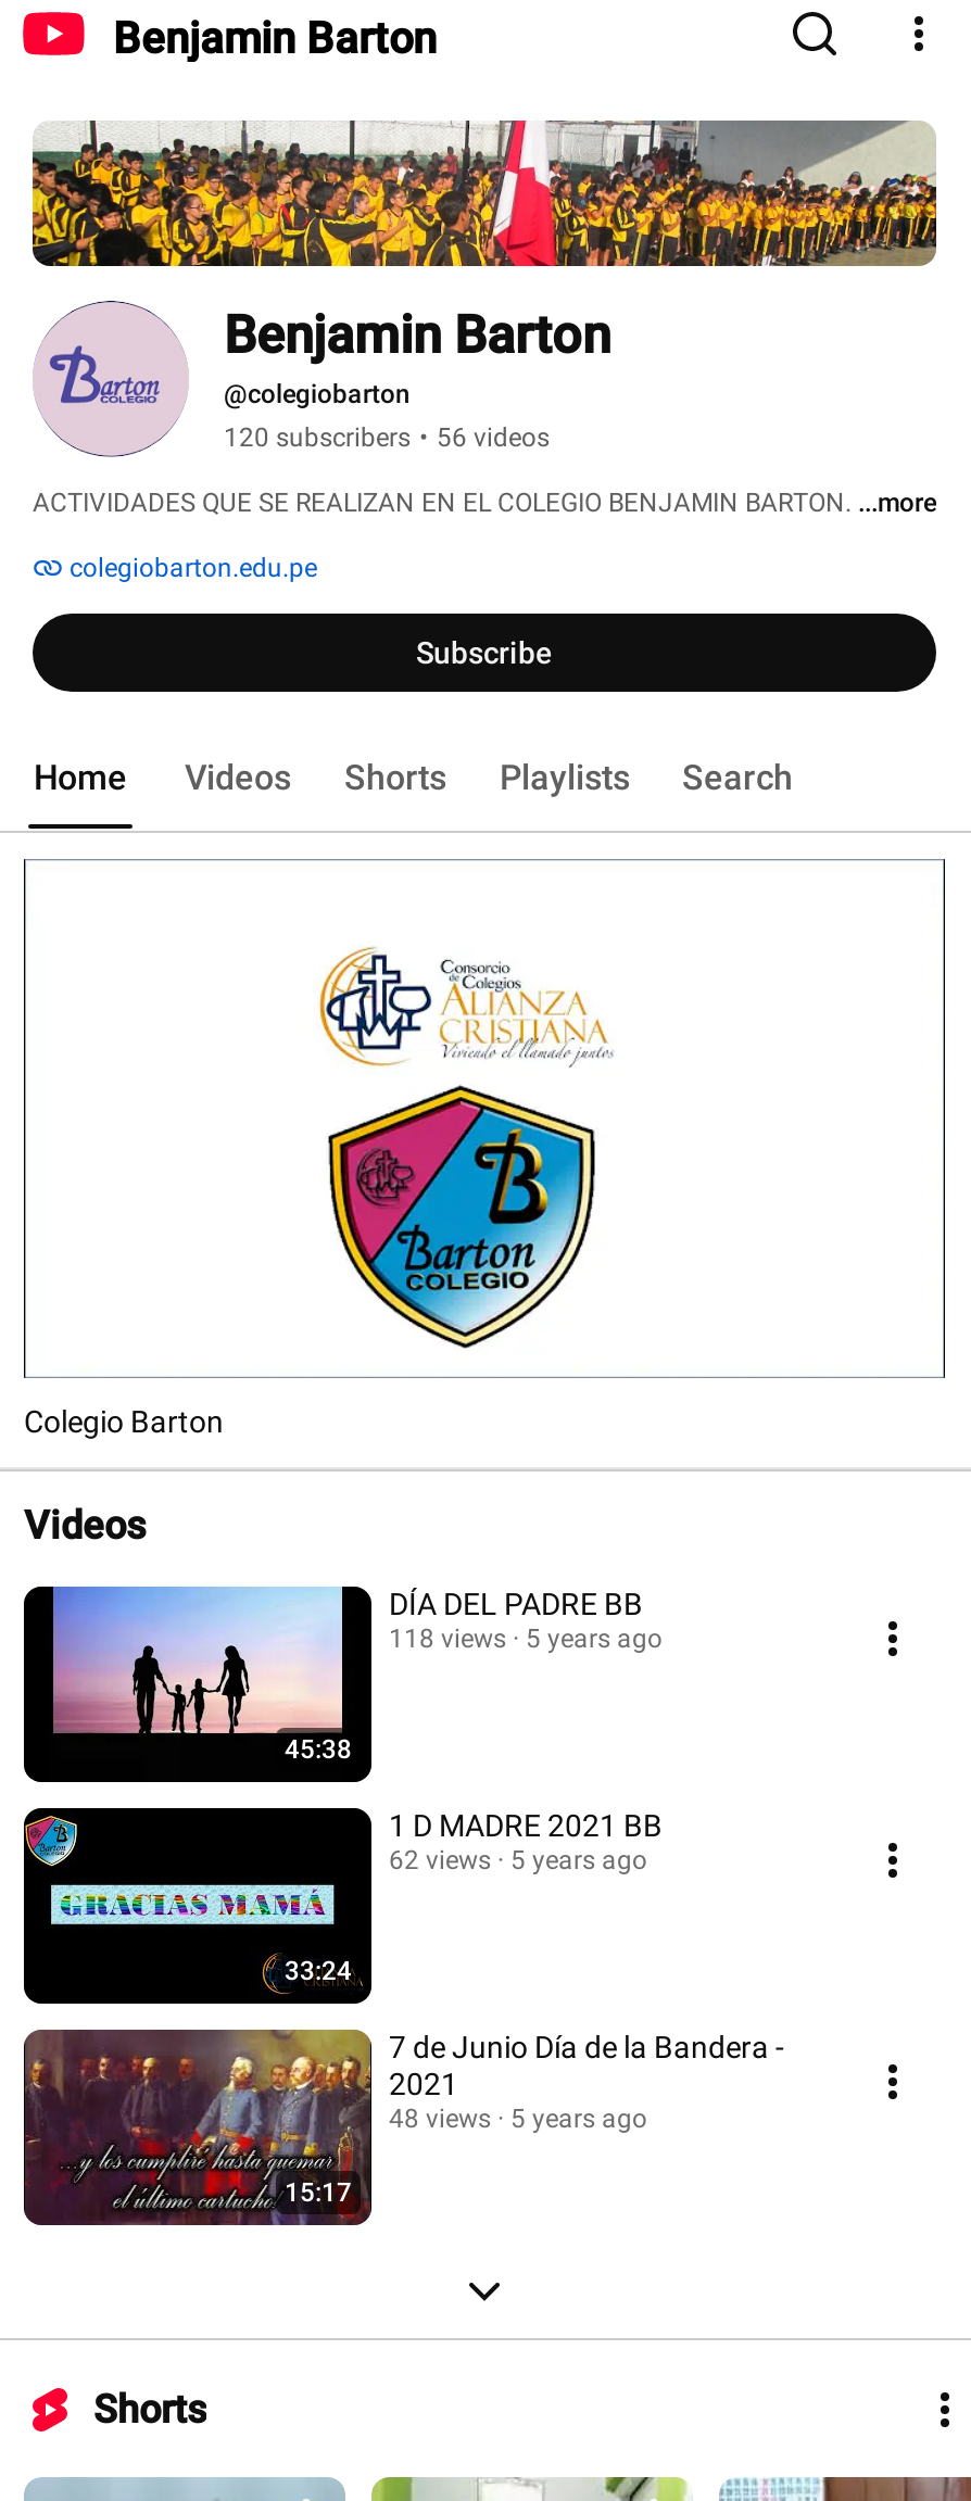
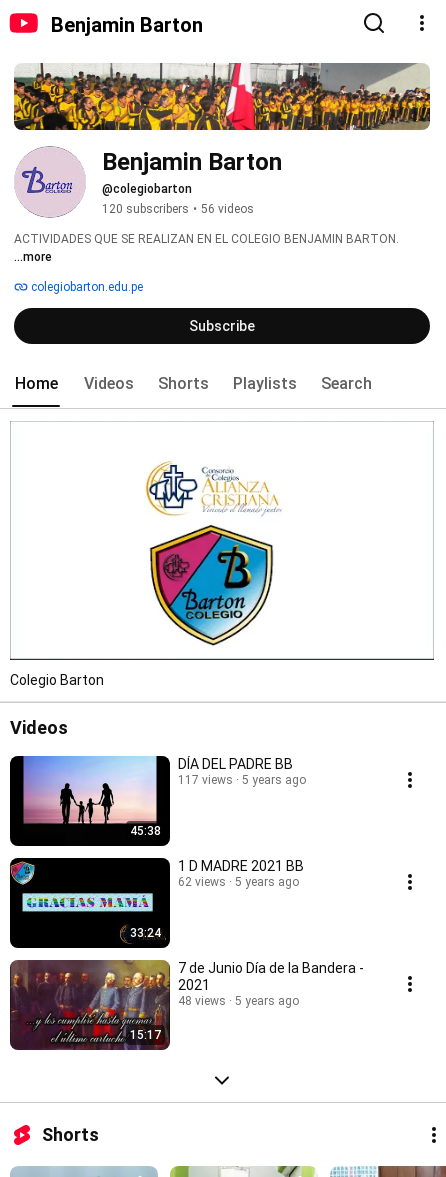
[389,1622,663,1653] 118 views 5 years ago -> [178,772,306,786] 117 views 5 years ago

